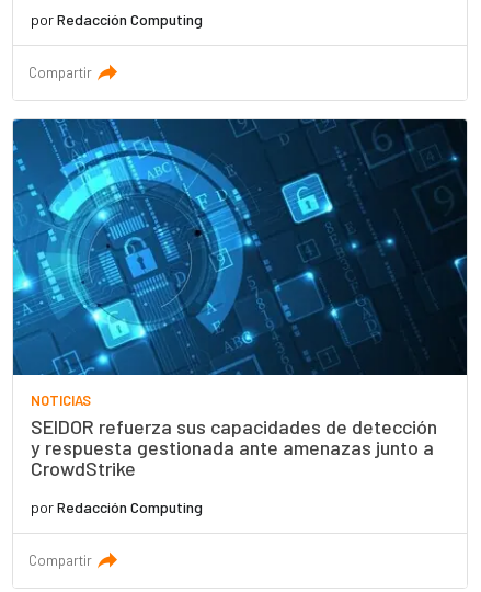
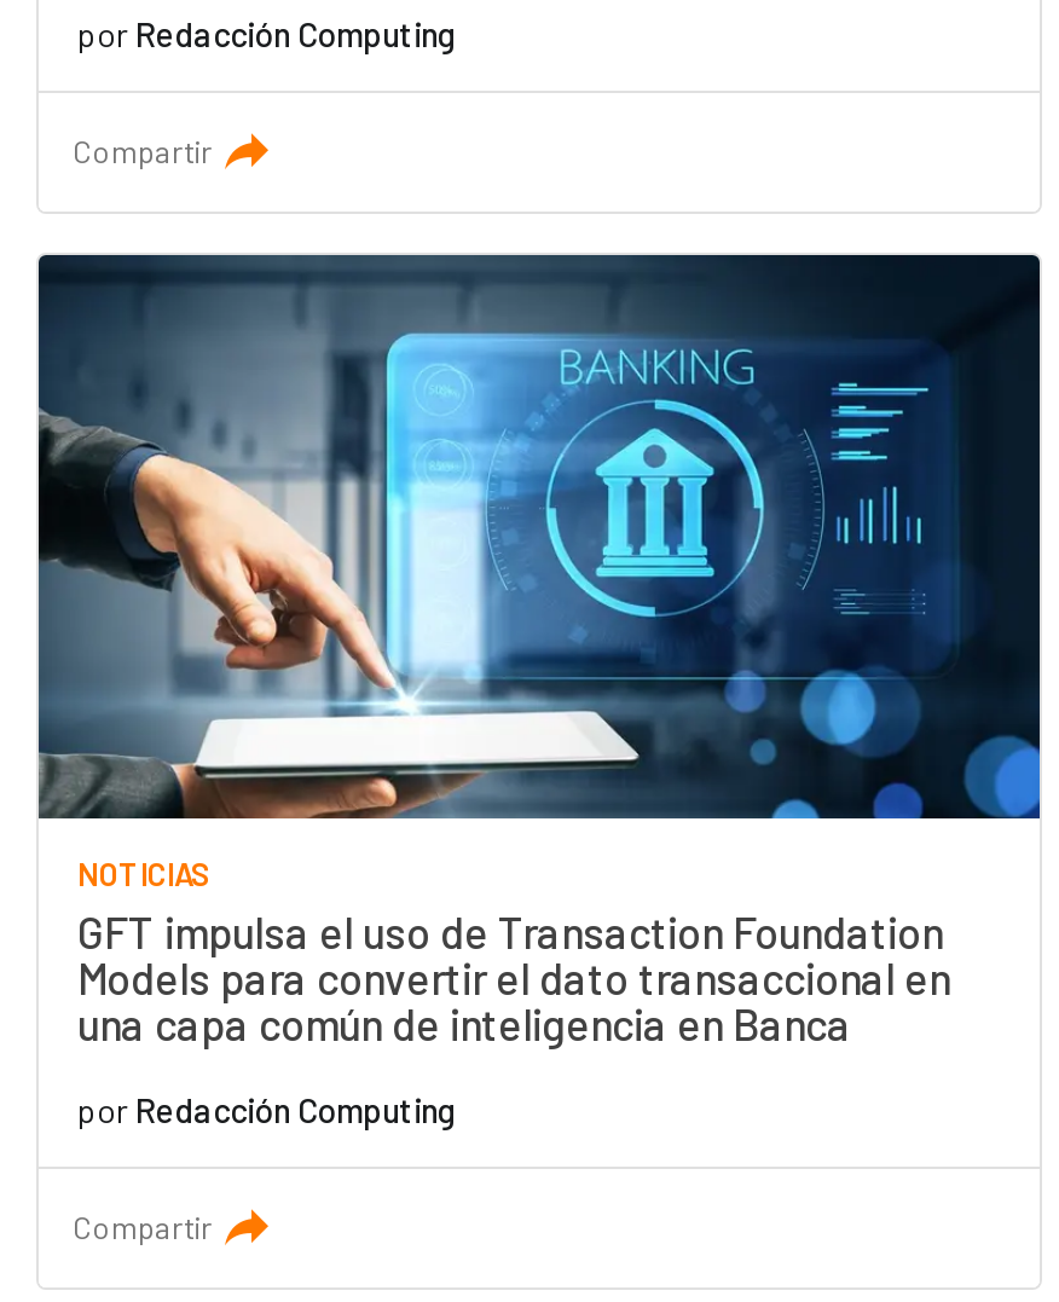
[12,118,468,481] [image] | SEIDOR refuerza sus capacidades de detección | y respuesta gestionada ante amenazas junto a | CrowdStrike -> [36,253,1042,1052] [image] | GFT impulsa el uso de Transaction Foundation | Models para convertir el dato transaccional en | una capa común de inteligencia en Banca

